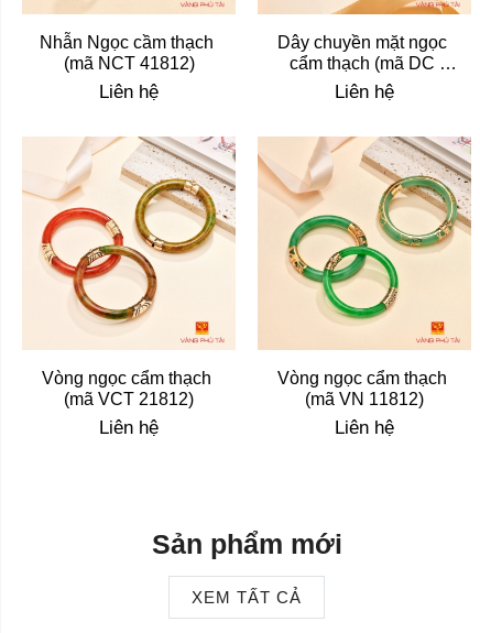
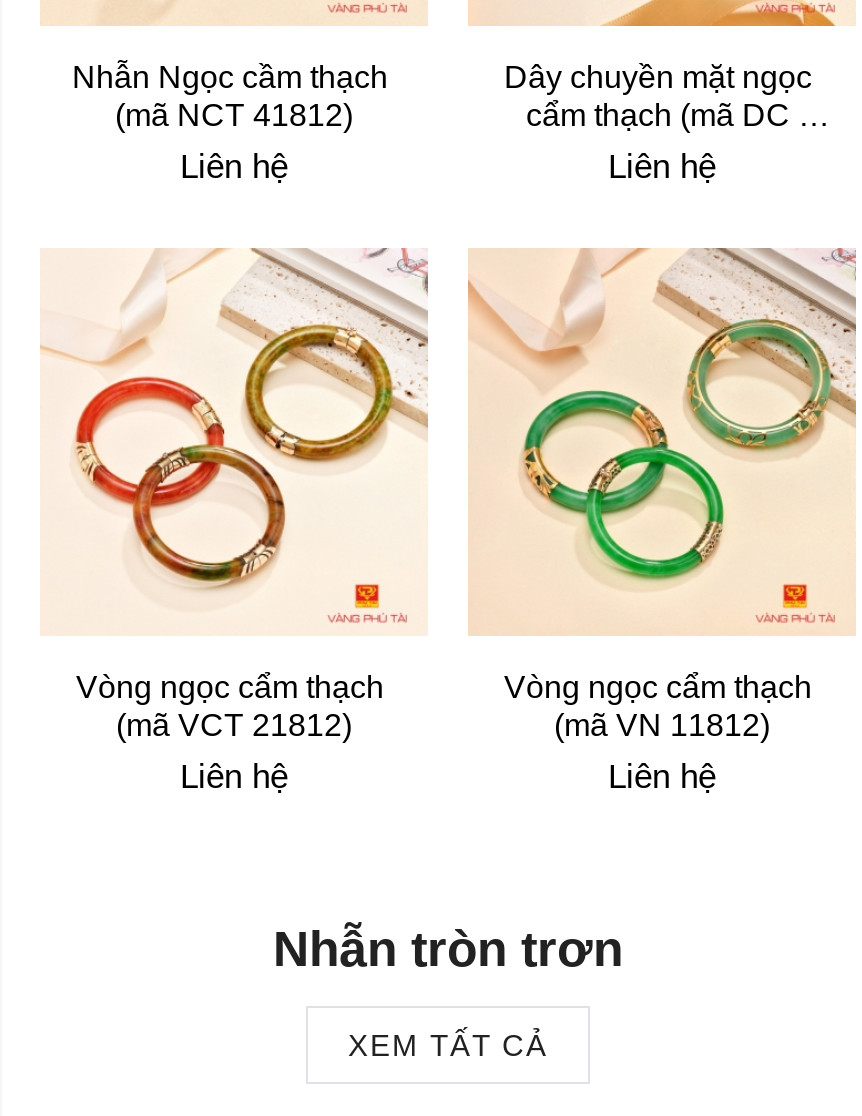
[151,529,342,559] Sản phẩm mới -> [273,920,623,976] Nhẫn tròn trơn

